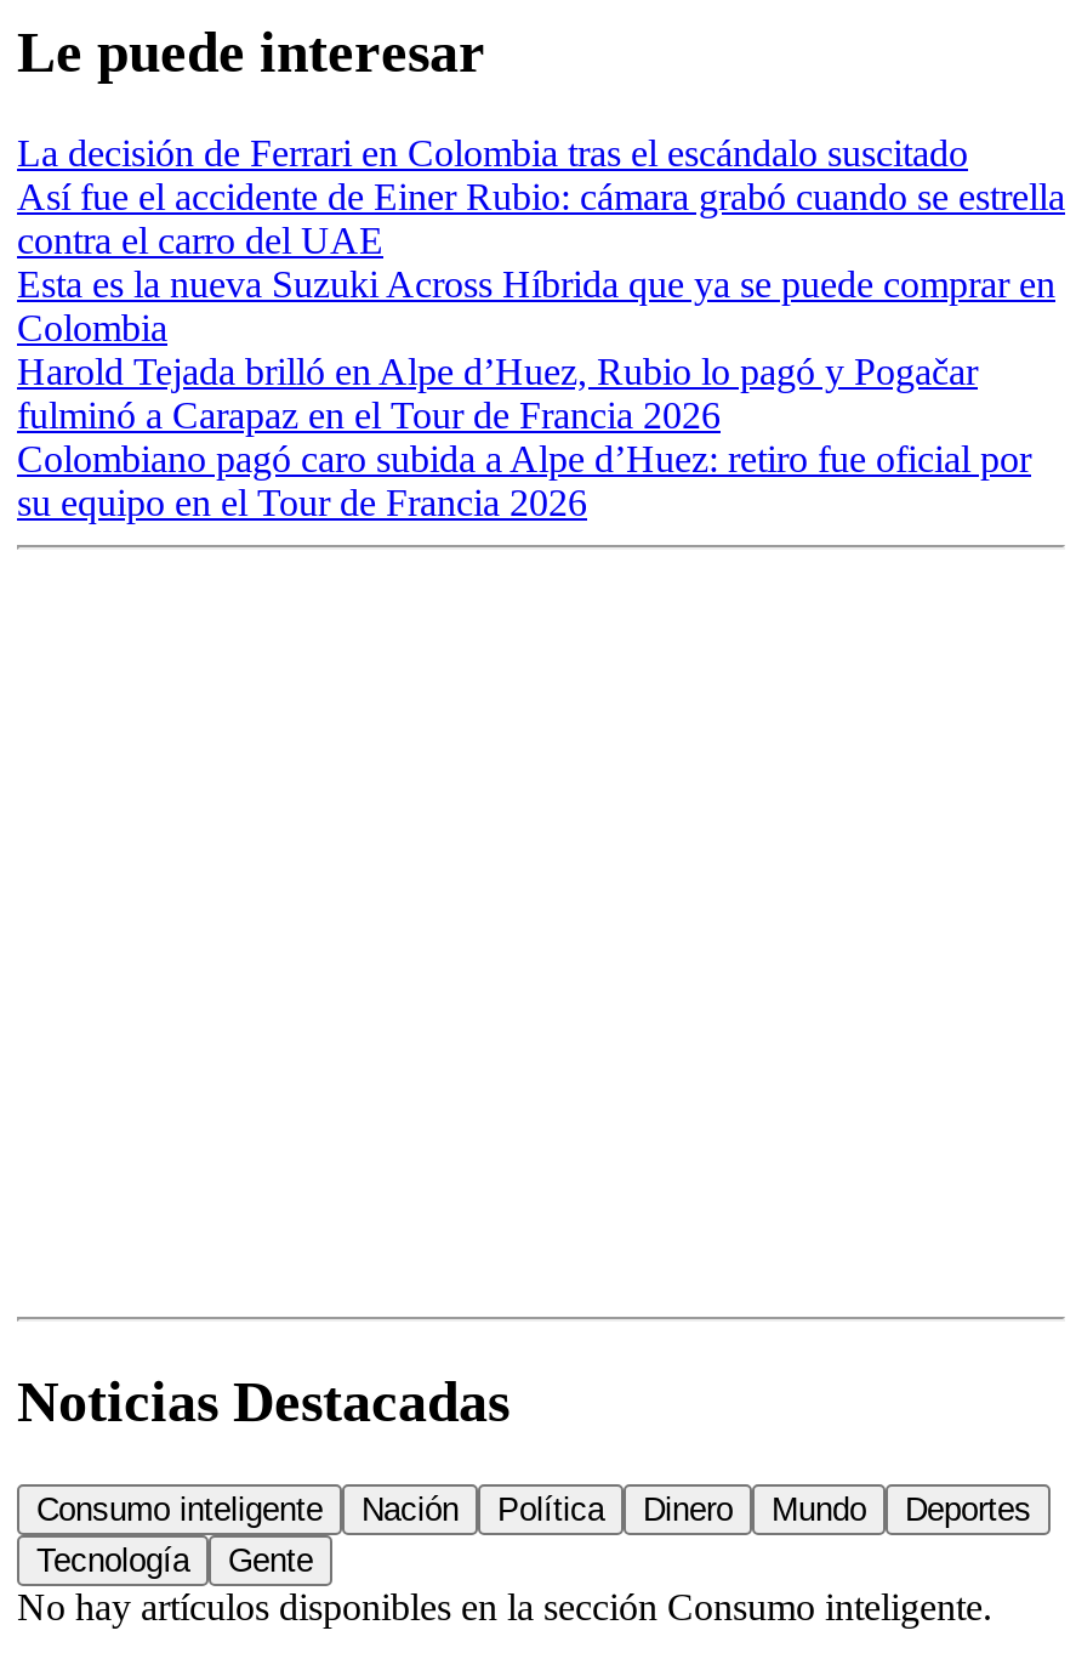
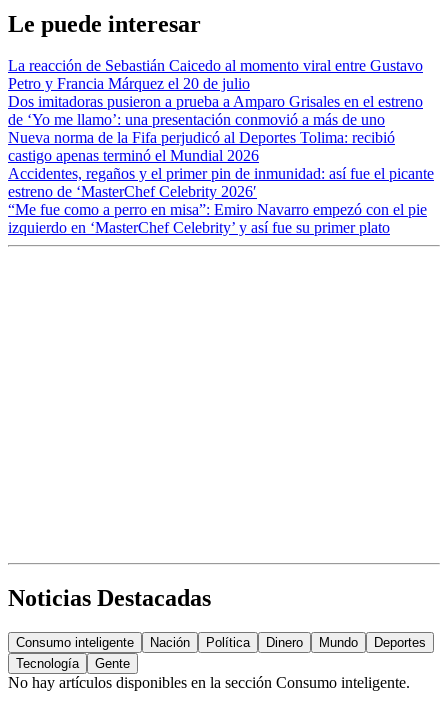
[17,133,1065,524] La decisión de Ferrari en Colombia tras el escándalo suscitado | Así fue el accidente de Einer Rubio: cámara grabó cuando se estrella | contra el carro del UAE | Esta es la nueva Suzuki Across Híbrida que ya se puede comprar en | Colombia | Harold Tejada brilló en Alpe d’Huez, Rubio lo pagó y Pogačar | fulminó a Carapaz en el Tour de Francia 2026 | Colombiano pagó caro subida a Alpe d’Huez: retiro fue oficial por | su equipo en el Tour de Francia 2026 -> [8,57,434,236] La reacción de Sebastián Caicedo al momento viral entre Gustavo | Petro y Francia Márquez el 20 de julio | Dos imitadoras pusieron a prueba a Amparo Grisales en el estreno | de ‘Yo me llamo’: una presentación conmovió a más de uno | Nueva norma de la Fifa perjudicó al Deportes Tolima: recibió | castigo apenas terminó el Mundial 2026 | Accidentes, regaños y el primer pin de inmunidad: así fue el picante | estreno de ‘MasterChef Celebrity 2026′ | “Me fue como a perro en misa”: Emiro Navarro empezó con el pie | izquierdo en ‘MasterChef Celebrity’ y así fue su primer plato

